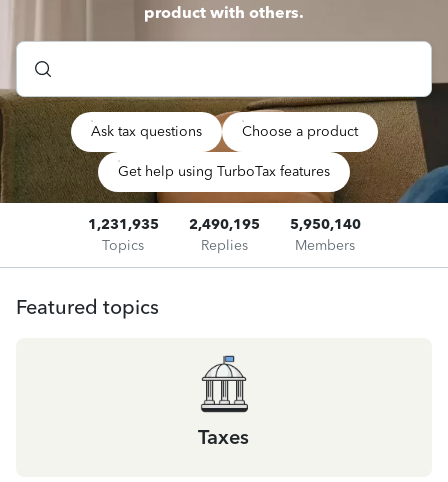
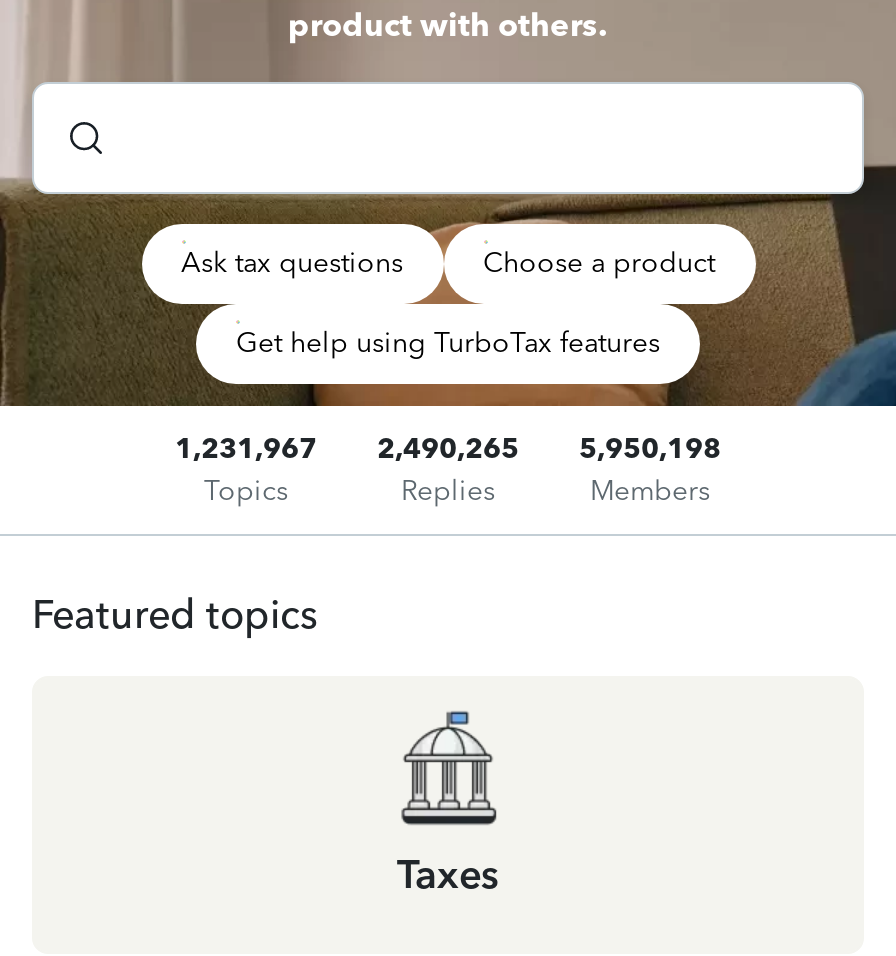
[87,216,158,233] 1,231,935 -> [175,432,317,466] 1,231,967
[188,216,259,233] 2,490,195 -> [377,432,519,466] 2,490,265
[289,216,360,233] 5,950,140 -> [579,432,721,466] 5,950,198

